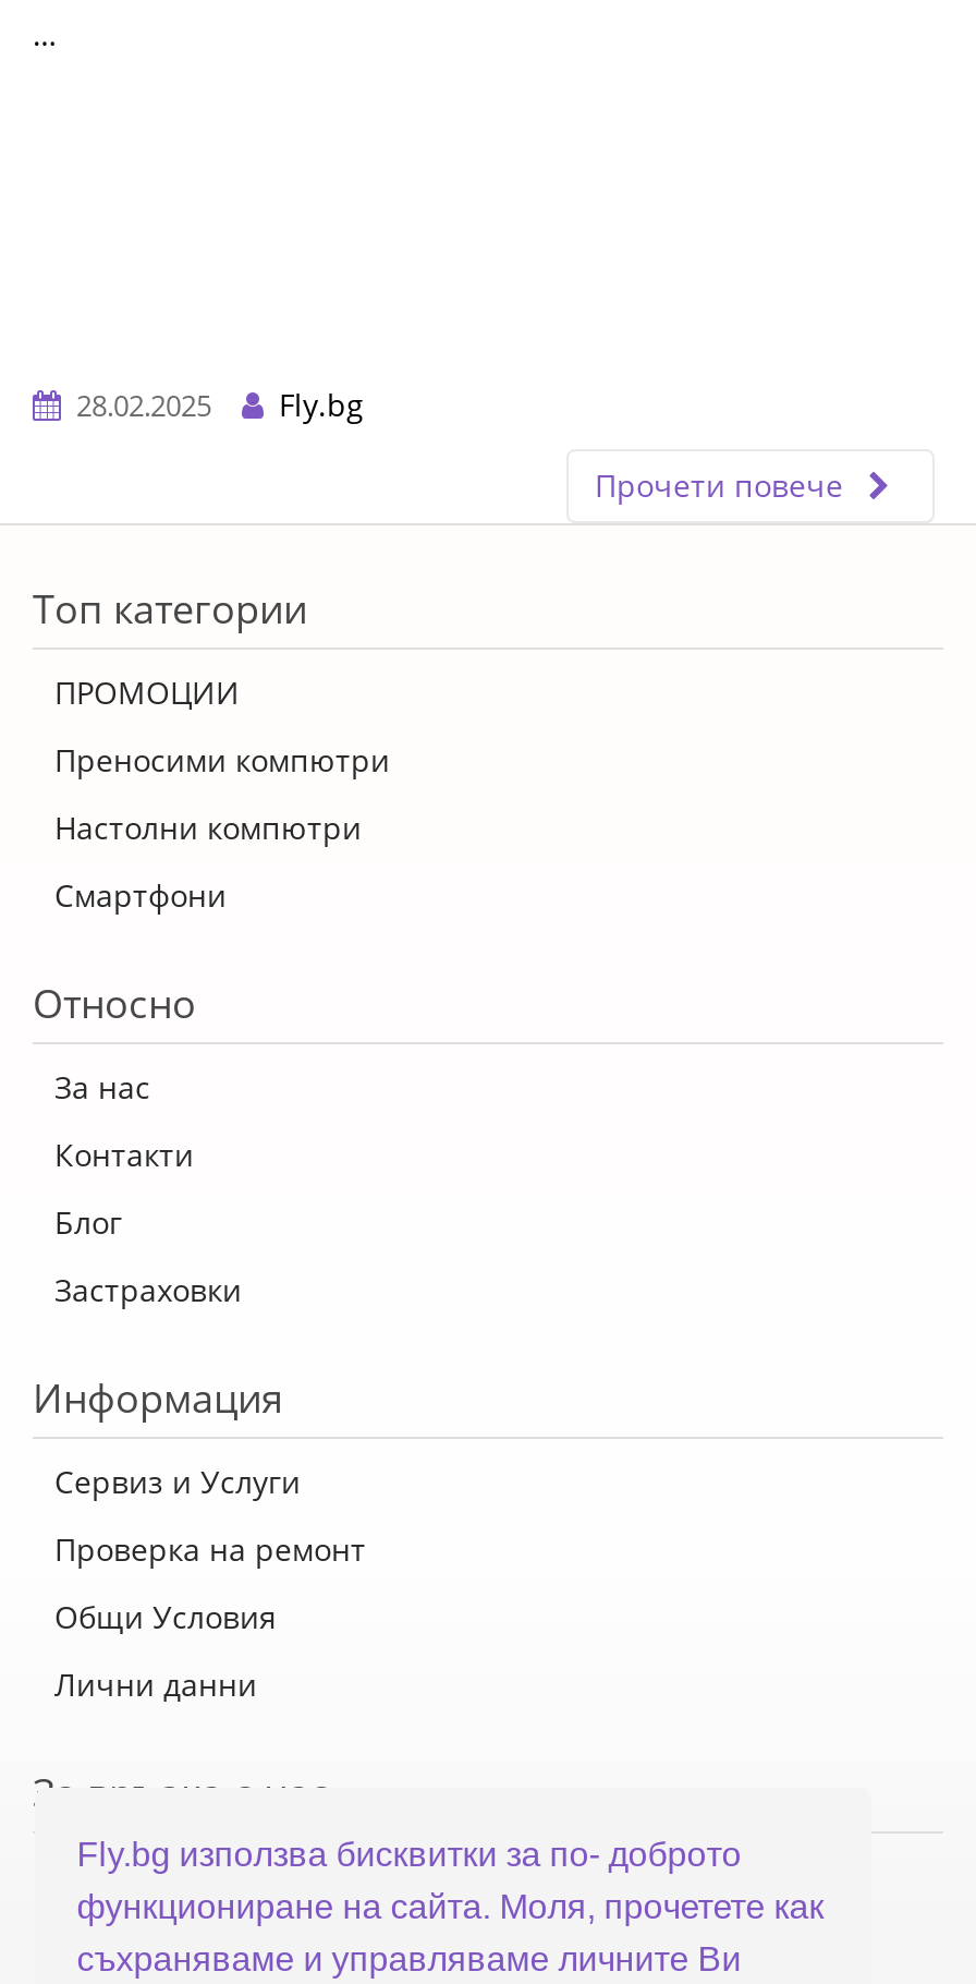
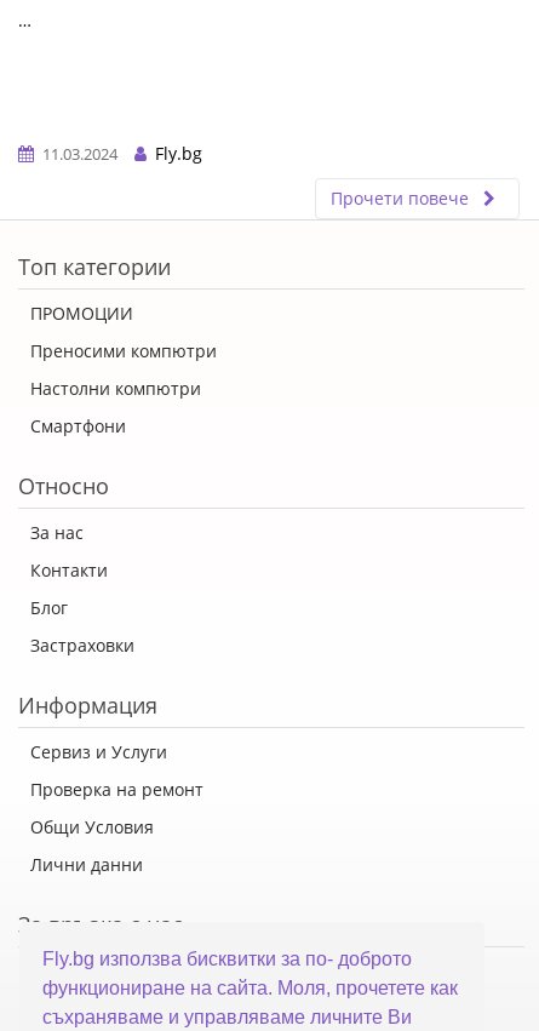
[76,383,364,425] 28.02.2025 Fly.bg -> [42,142,202,165] 11.03.2024 Fly.bg

